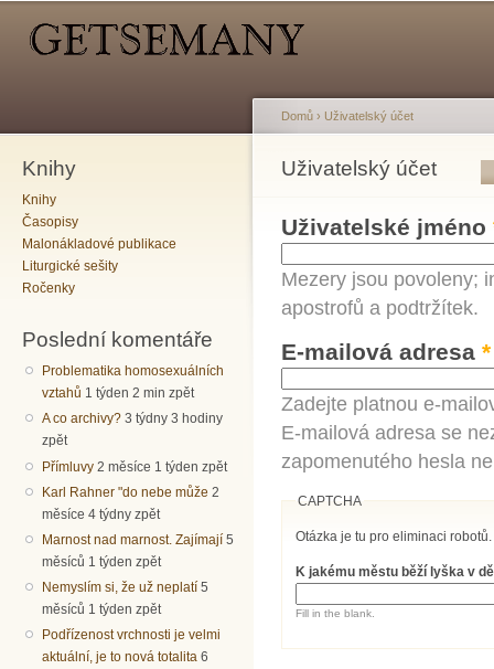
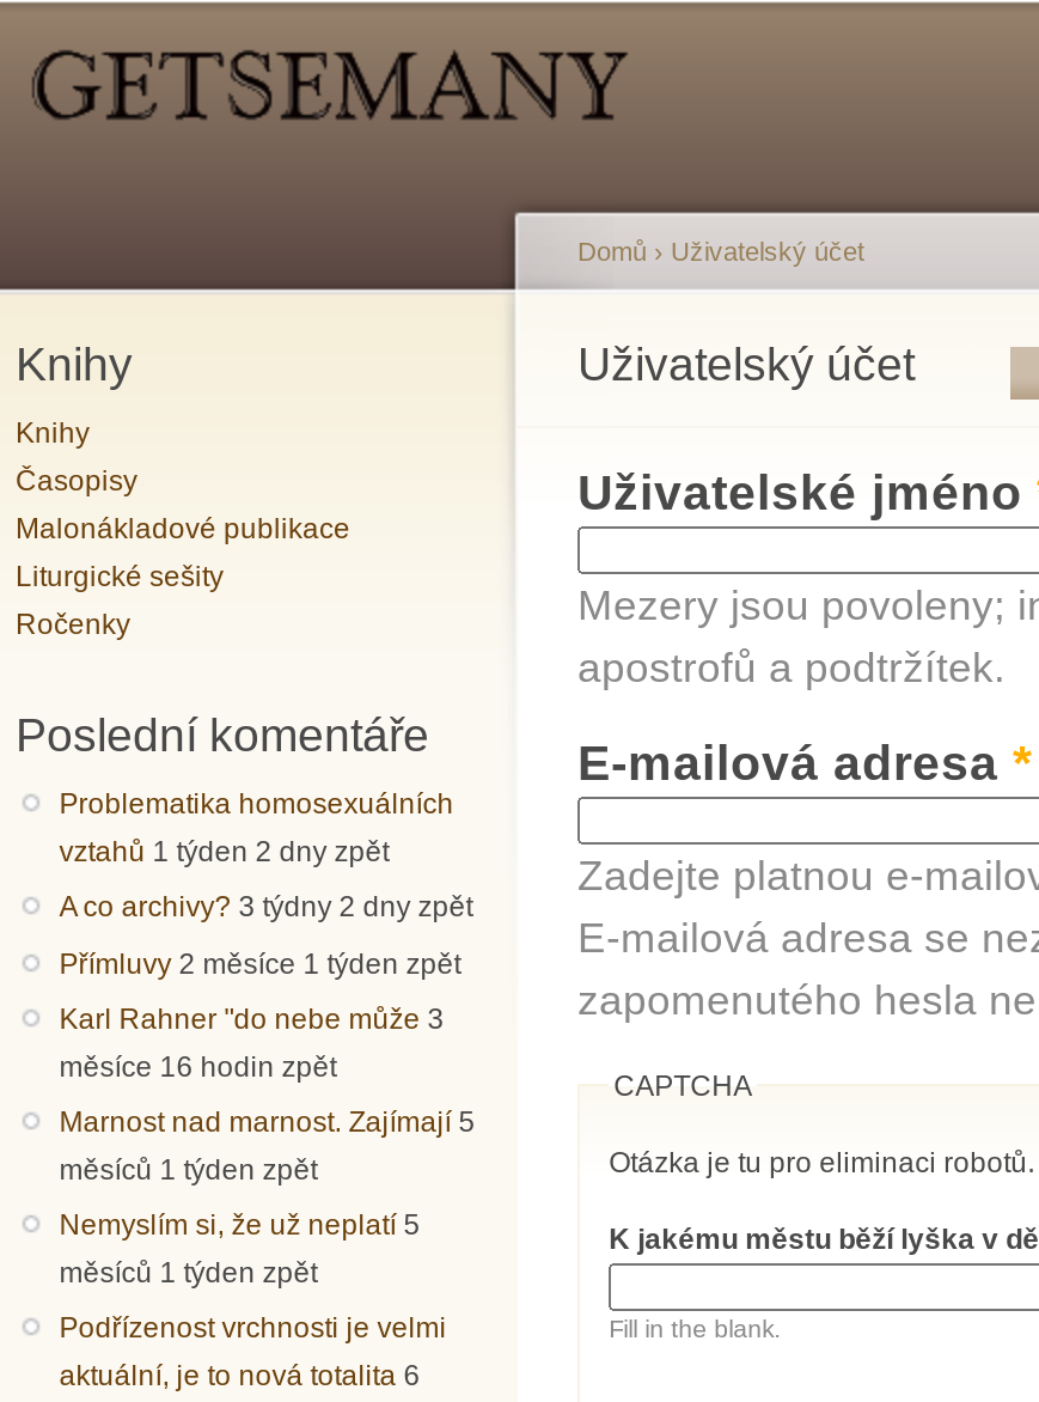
[42,386,194,401] vztahů 1 týden 2 min zpět -> [59,836,389,870] vztahů 1 týden 2 dny zpět
[42,411,223,449] A co archivy? 3 týdny 3 hodiny | zpět -> [59,891,473,925] A co archivy? 3 týdny 2 dny zpět
[42,484,220,500] Karl Rahner "do nebe může 2 -> [59,1001,444,1035] Karl Rahner "do nebe může 3
[42,506,160,522] měsíce 4 týdny zpět -> [59,1049,336,1083] měsíce 16 hodin zpět

